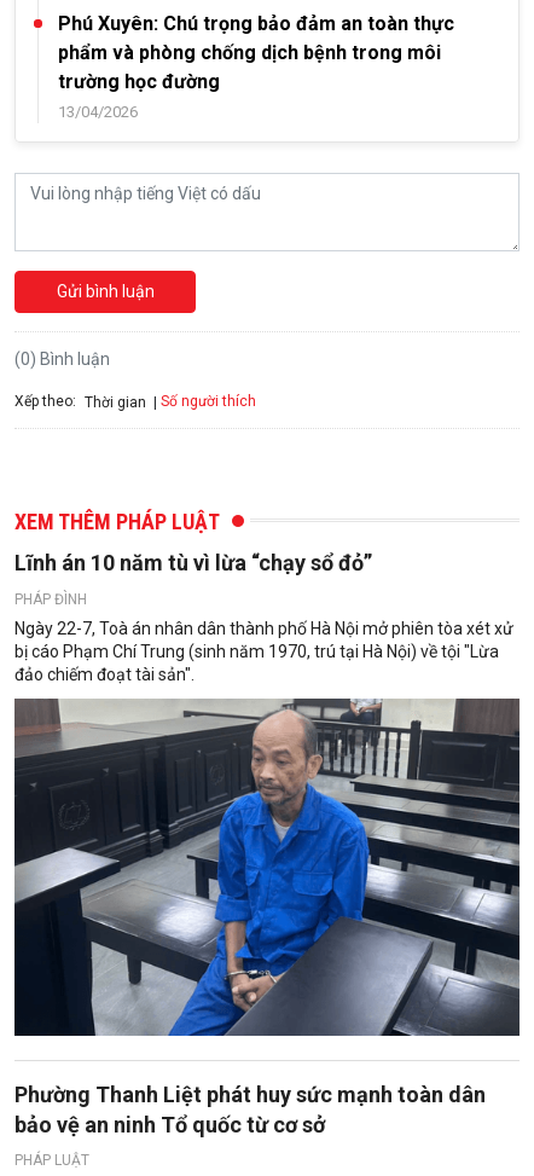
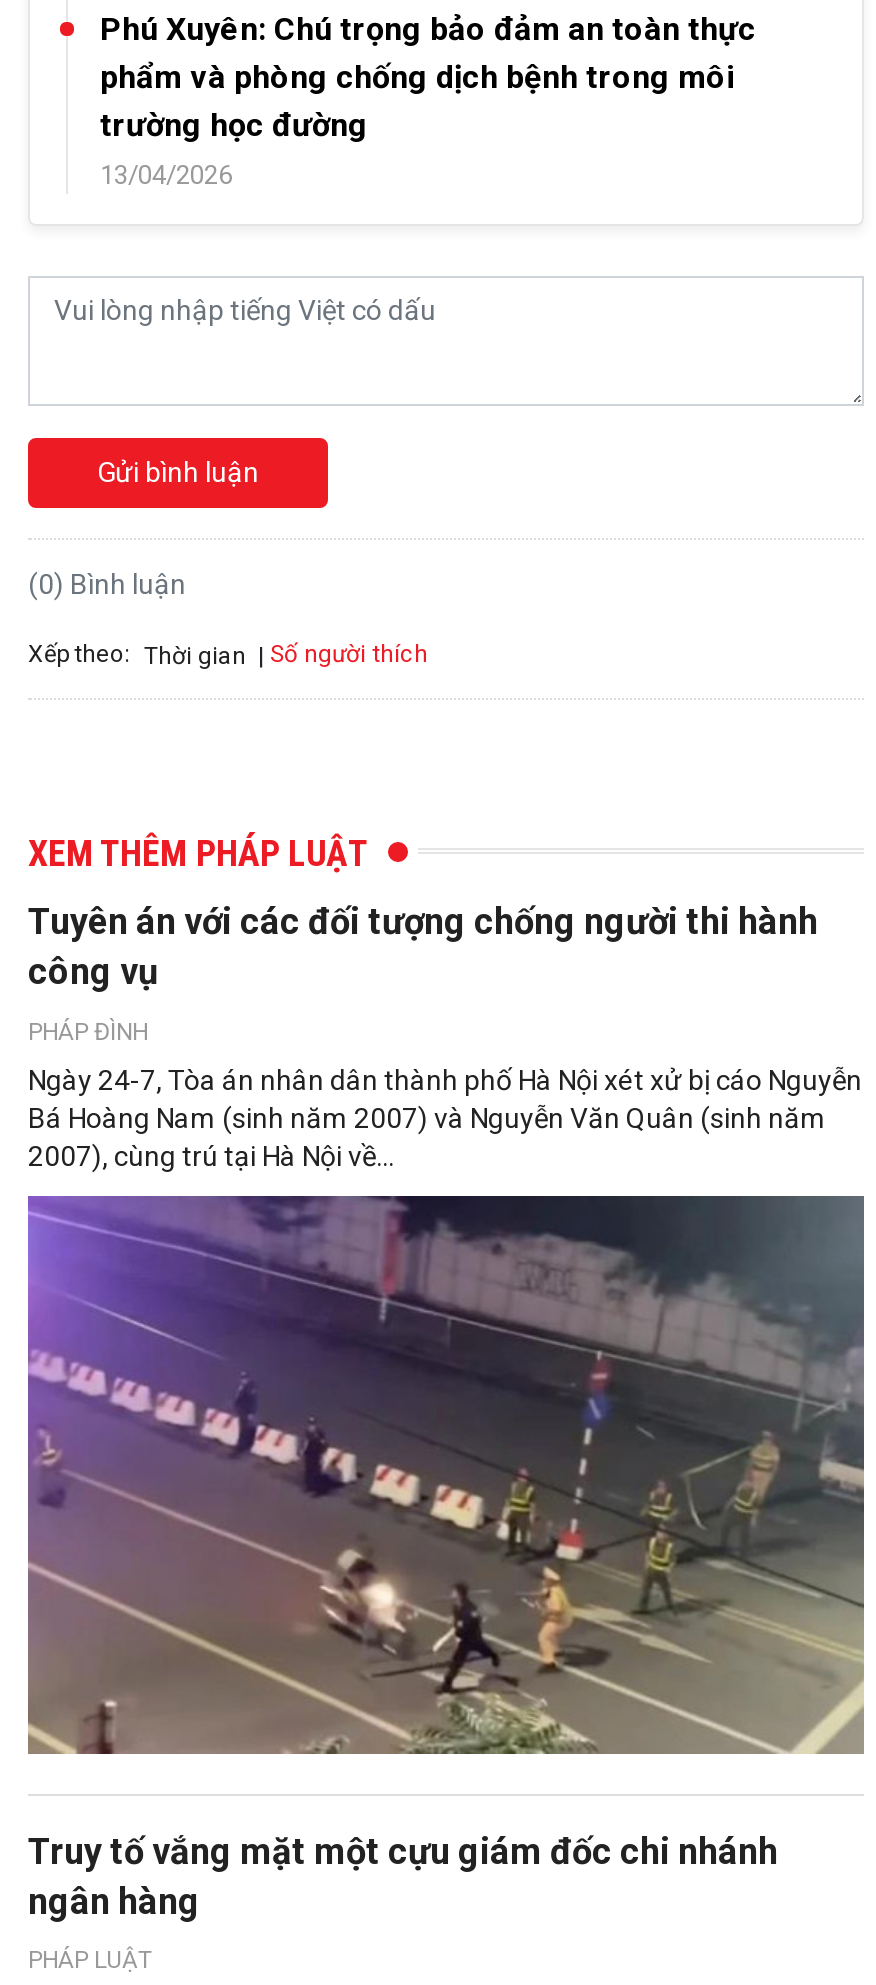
[14,550,372,576] Lĩnh án 10 năm tù vì lừa “chạy sổ đỏ” -> [28,900,818,992] Tuyên án với các đối tượng chống người thi hành | công vụ
[14,619,513,684] Ngày 22-7, Toà án nhân dân thành phố Hà Nội mở phiên tòa xét xử | bị cáo Phạm Chí Trung (sinh năm 1970, trú tại Hà Nội) về tội "Lừa | đảo chiếm đoạt tài sản". -> [28,1064,862,1172] Ngày 24-7, Tòa án nhân dân thành phố Hà Nội xét xử bị cáo Nguyễn | Bá Hoàng Nam (sinh năm 2007) và Nguyễn Văn Quân (sinh năm | 2007), cùng trú tại Hà Nội về...
[13,697,521,1137] [image] | Phường Thanh Liệt phát huy sức mạnh toàn dân | bảo vệ an ninh Tổ quốc từ cơ sở -> [26,1194,866,1922] [image] | Truy tố vắng mặt một cựu giám đốc chi nhánh | ngân hàng

